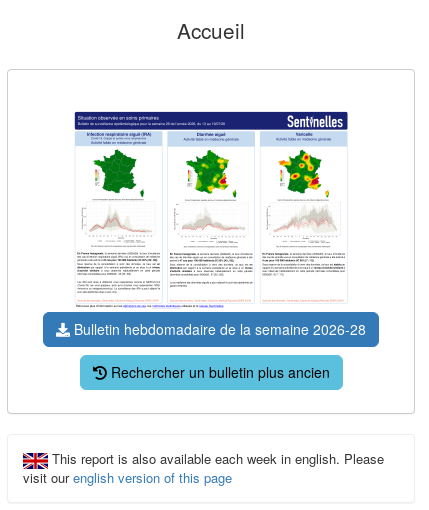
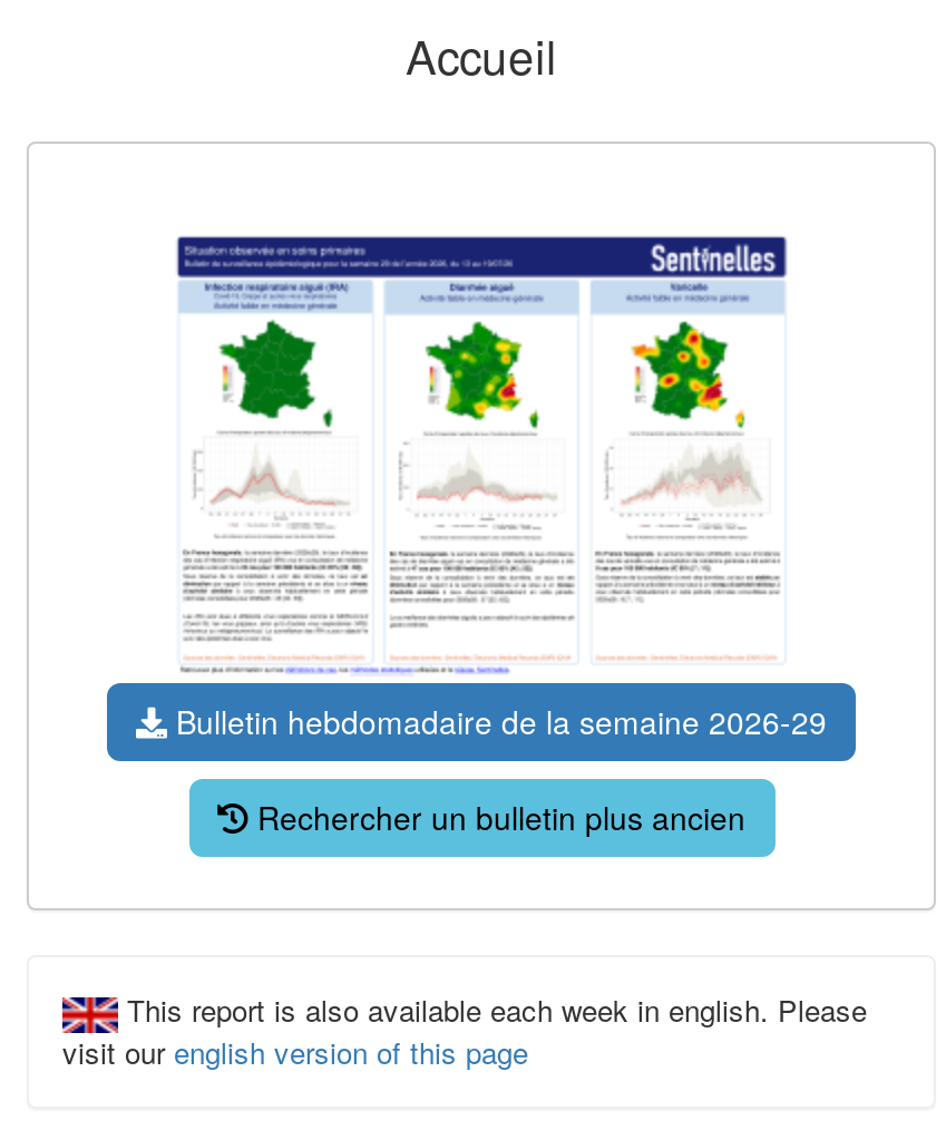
[74,319,366,339] Bulletin hebdomadaire de la semaine 2026-28 -> [176,699,827,743] Bulletin hebdomadaire de la semaine 2026-29

